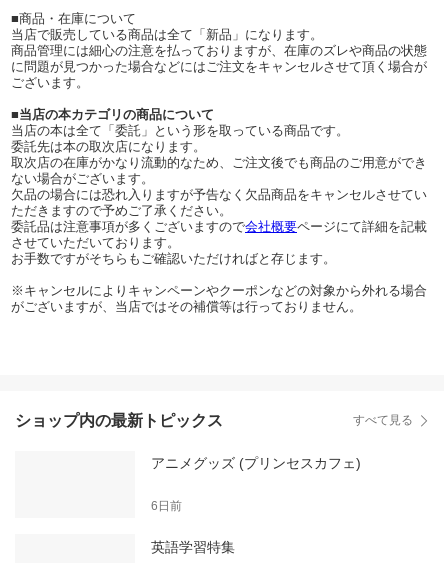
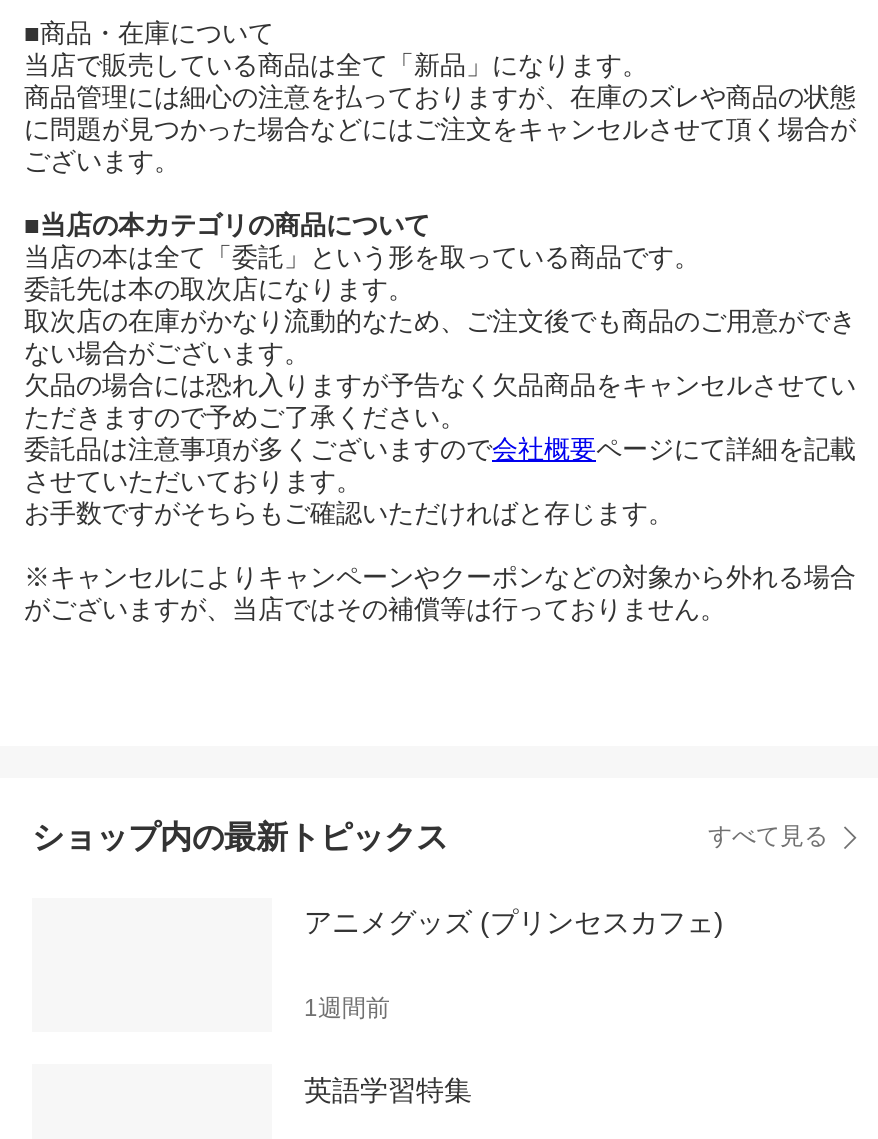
[151,499,182,513] 6日前 -> [304,995,390,1023] 1週間前

